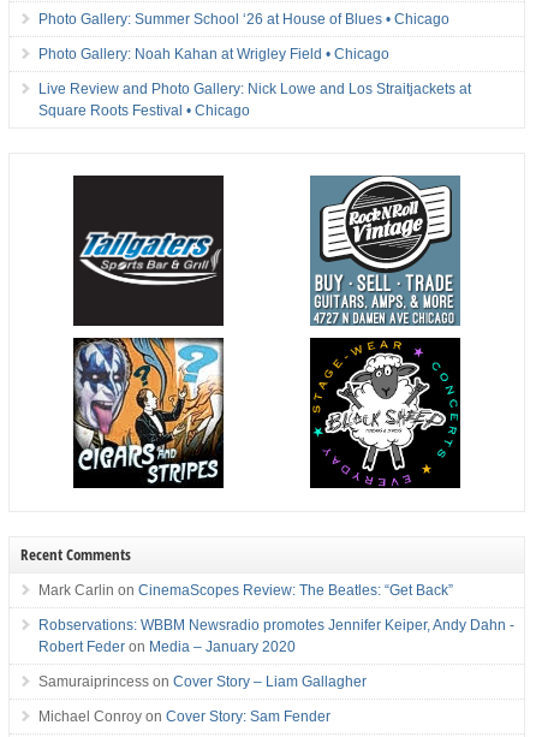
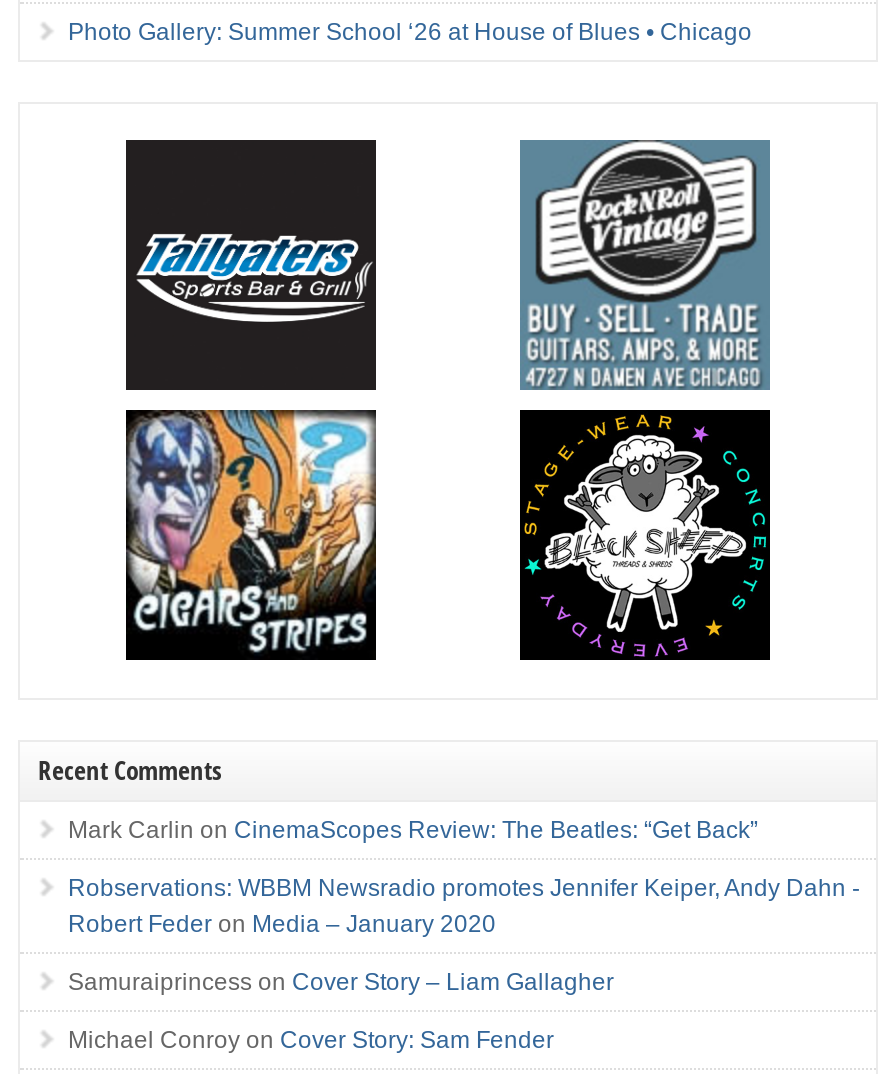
[38,46,471,119] Photo Gallery: Noah Kahan at Wrigley Field • Chicago | Live Review and Photo Gallery: Nick Lowe and Los Straitjackets at | Square Roots Festival • Chicago -> none

